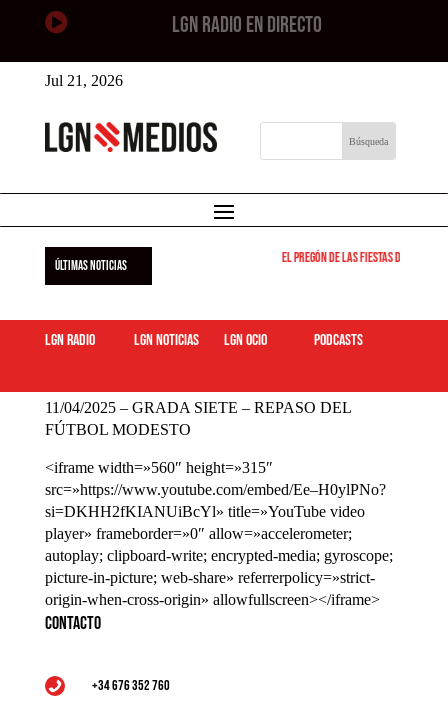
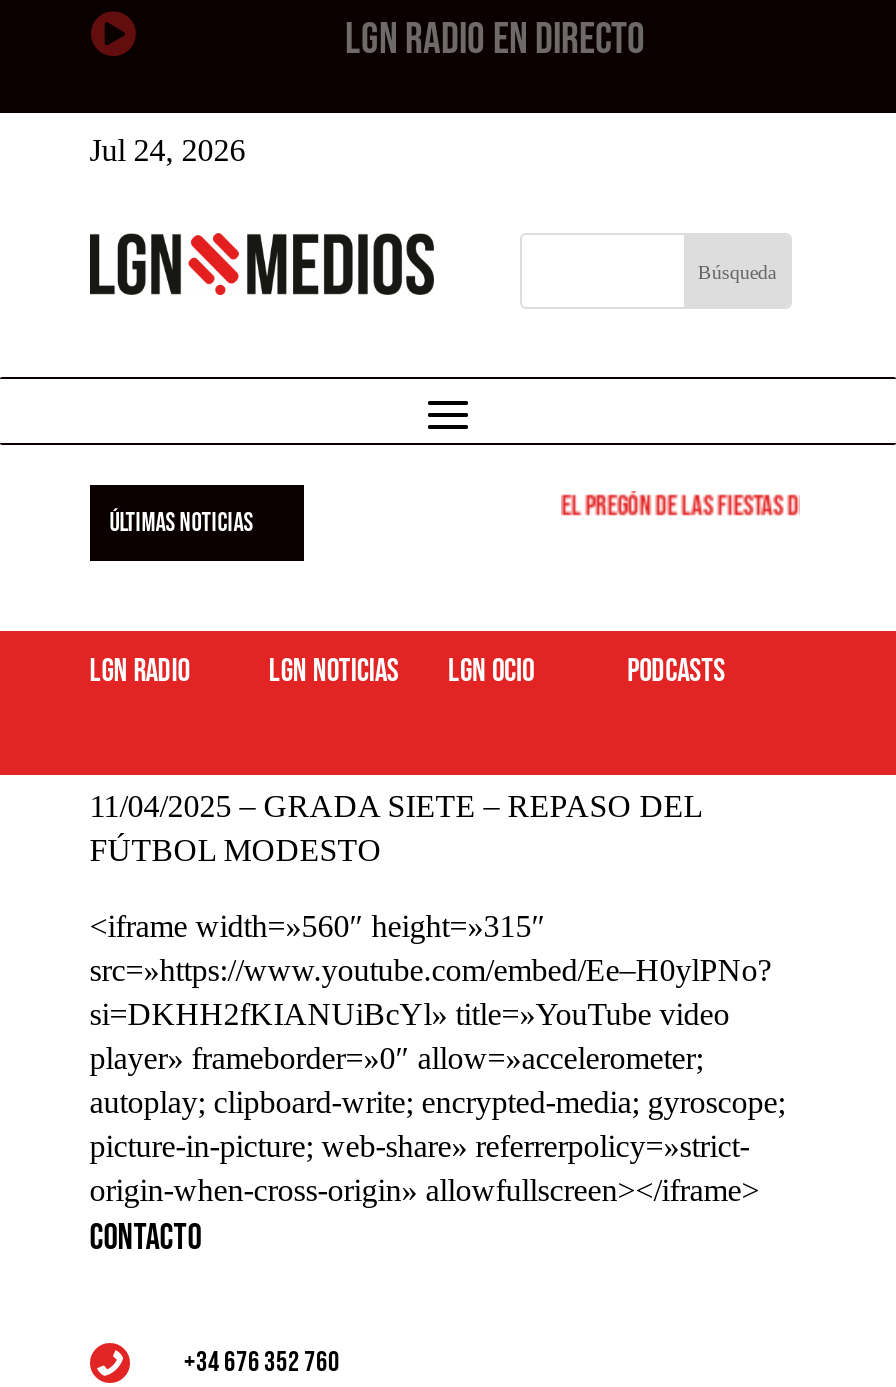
[45,72,123,89] Jul 21, 2026 -> [90,133,246,167] Jul 24, 2026

